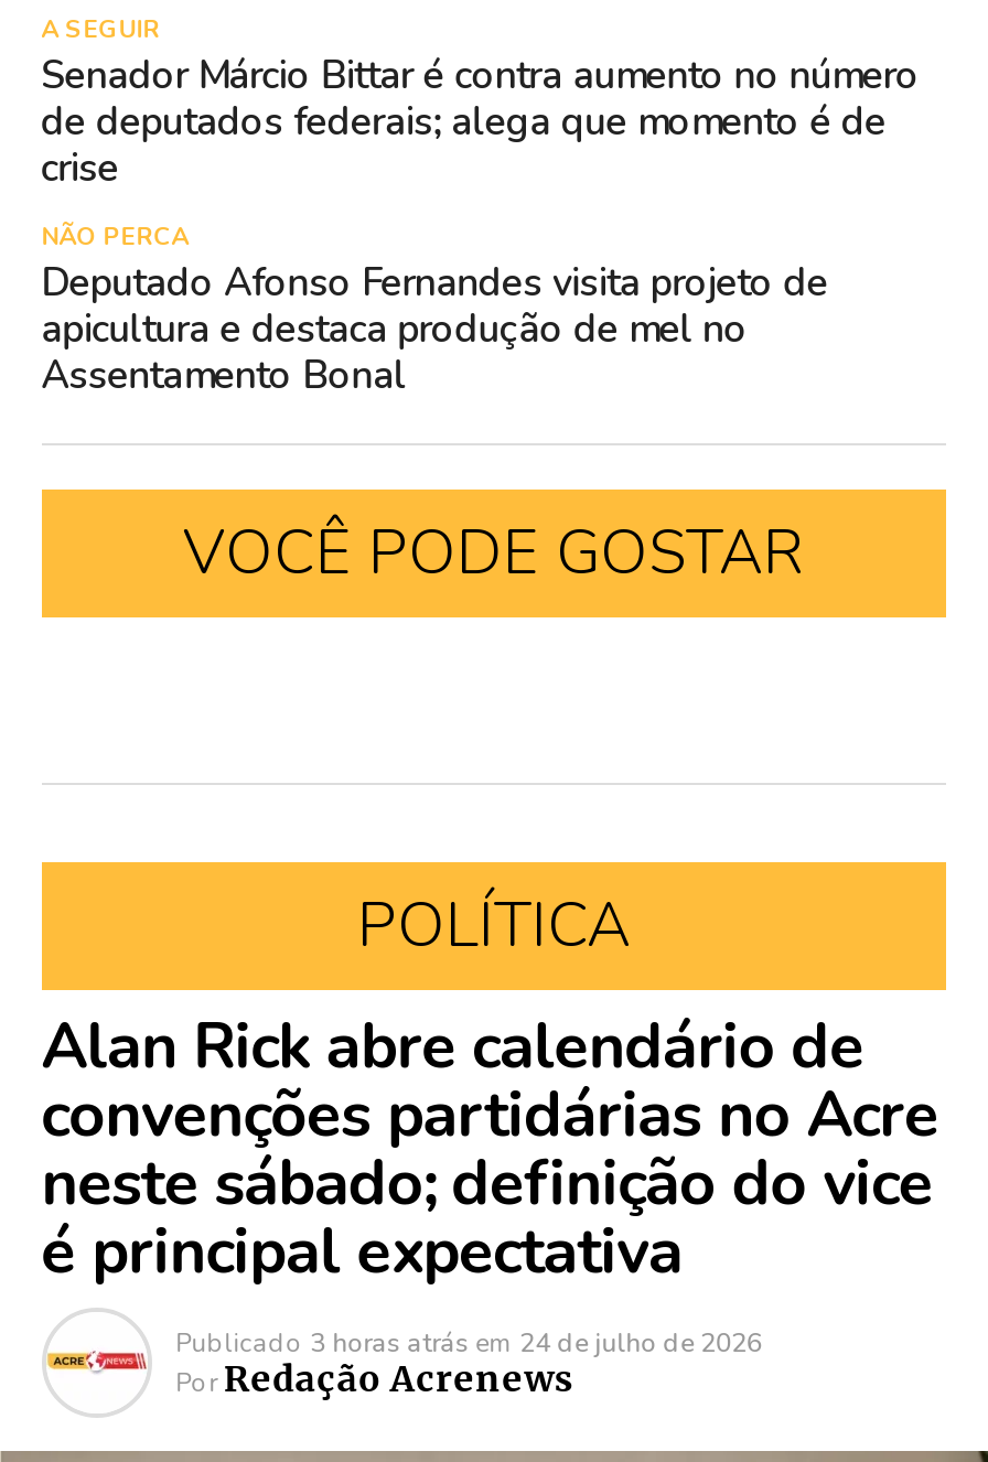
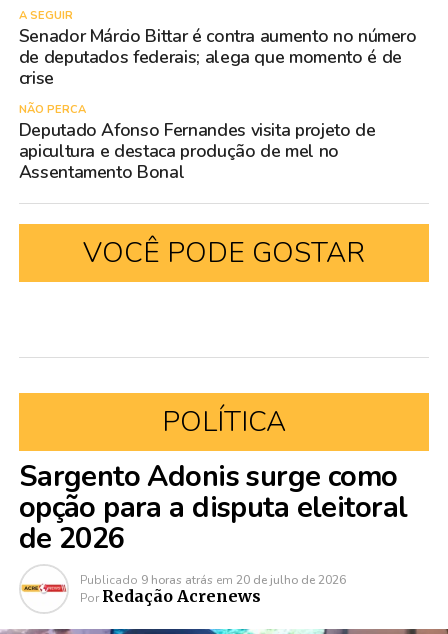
[41,1003,938,1360] Alan Rick abre calendário de | convenções partidárias no Acre | neste sábado; definição do vice | é principal expectativa | Publicado 3 horas atrás em 24 de julho de 2026 -> [19,457,407,588] Sargento Adonis surge como | opção para a disputa eleitoral | de 2026 | Publicado 9 horas atrás em 20 de julho de 2026

